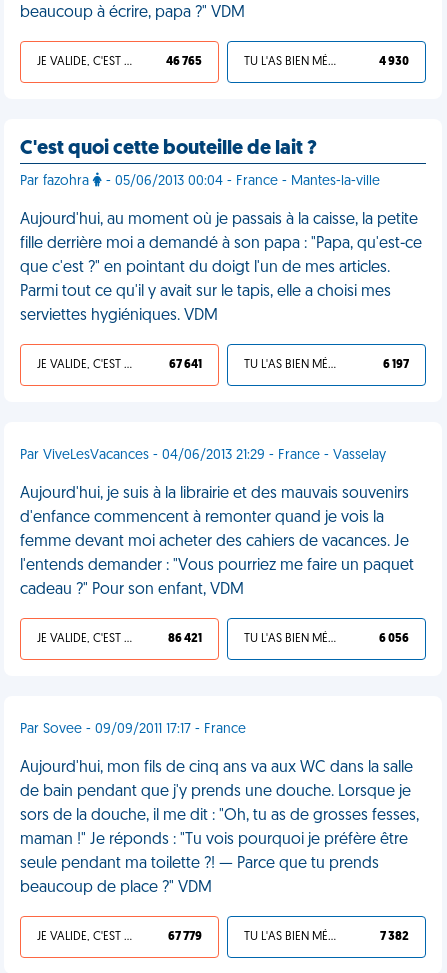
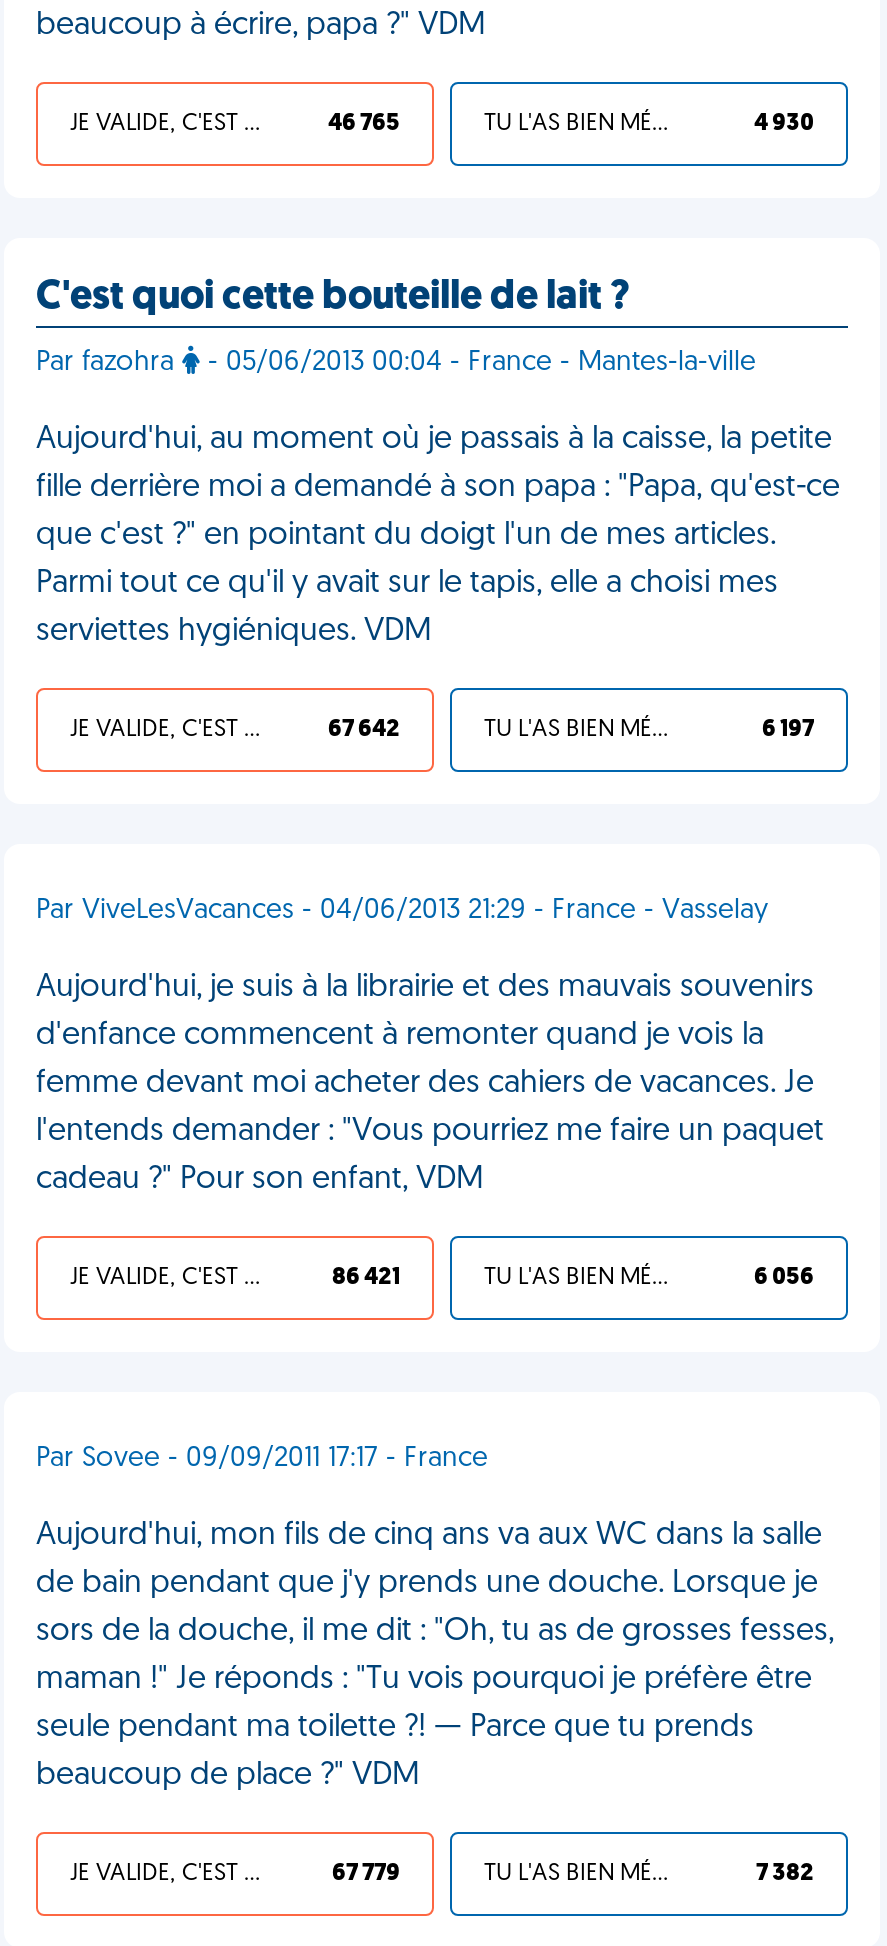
[169,359,202,371] 67 641 -> [328,718,400,742] 67 642

